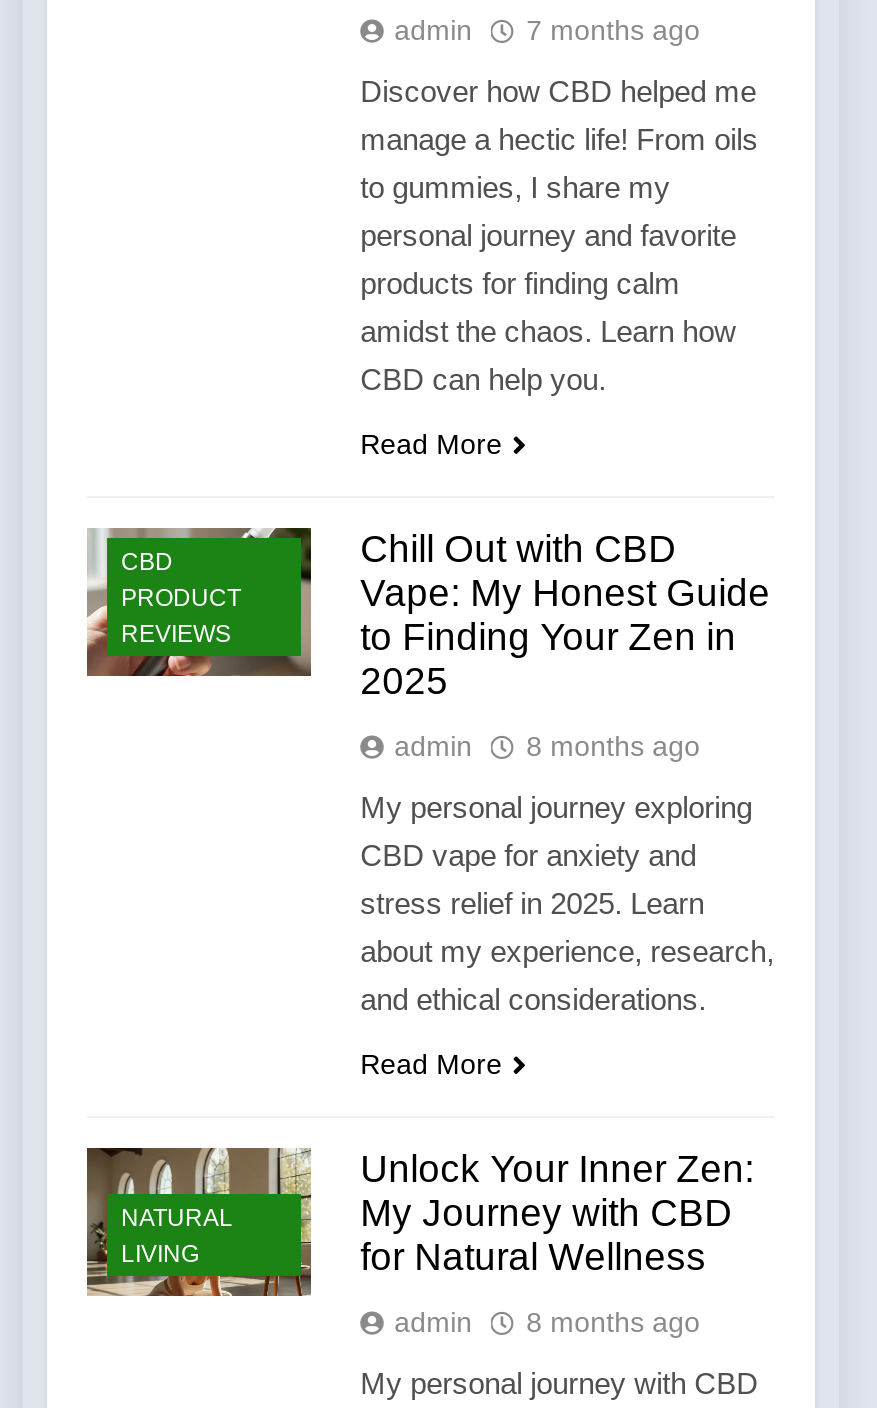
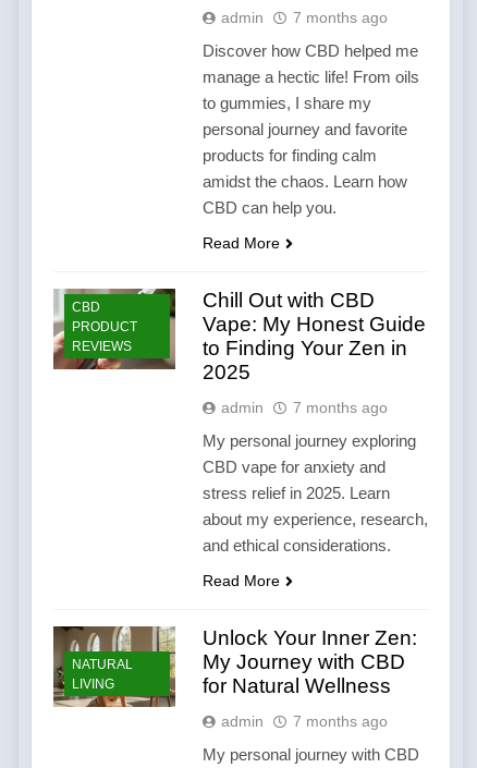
[394,730,700,762] admin 8 months ago -> [221,399,387,416] admin 7 months ago
[394,1306,700,1338] admin 8 months ago -> [221,712,387,730] admin 7 months ago

